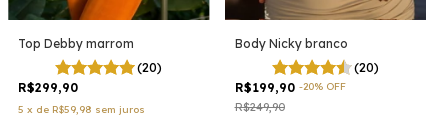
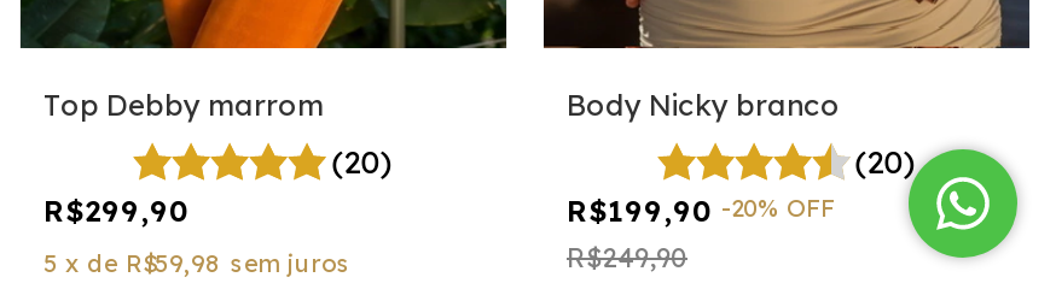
none -> [906,147,1020,260] [image]

